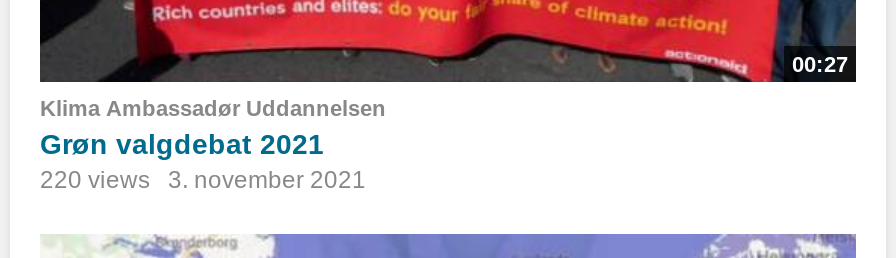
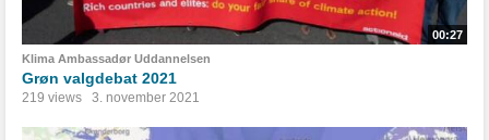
[40,167,366,195] 220 views 3. november 2021 -> [22,91,200,106] 219 views 3. november 2021

